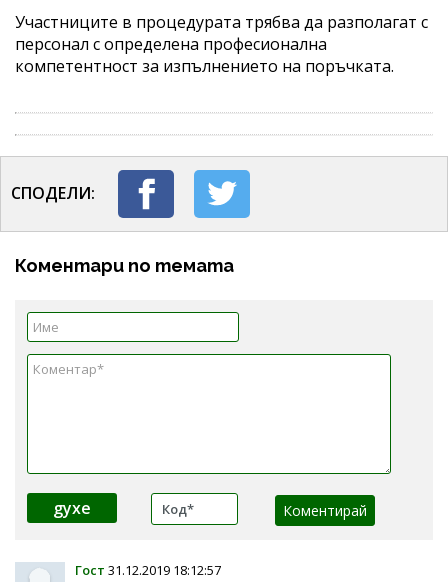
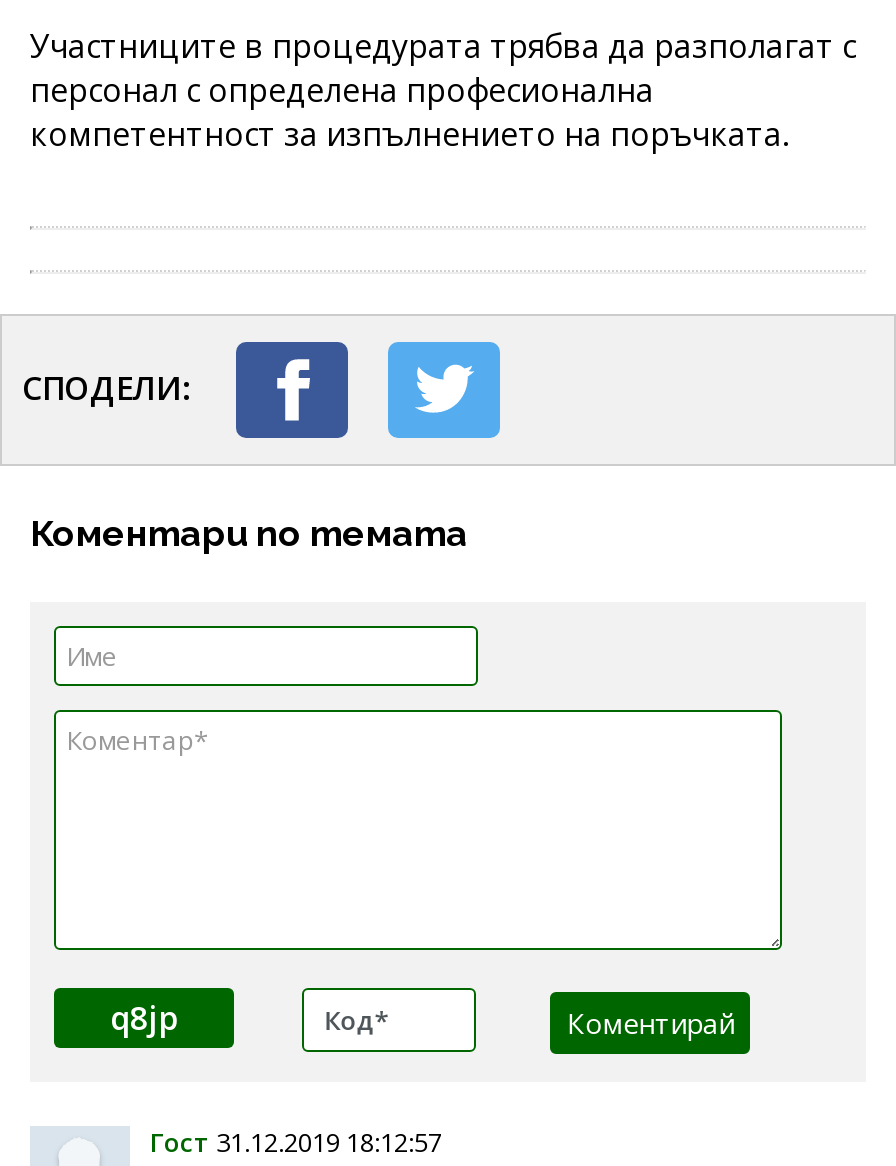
[53,497,91,519] gyxe -> [110,995,178,1039] q8jp

